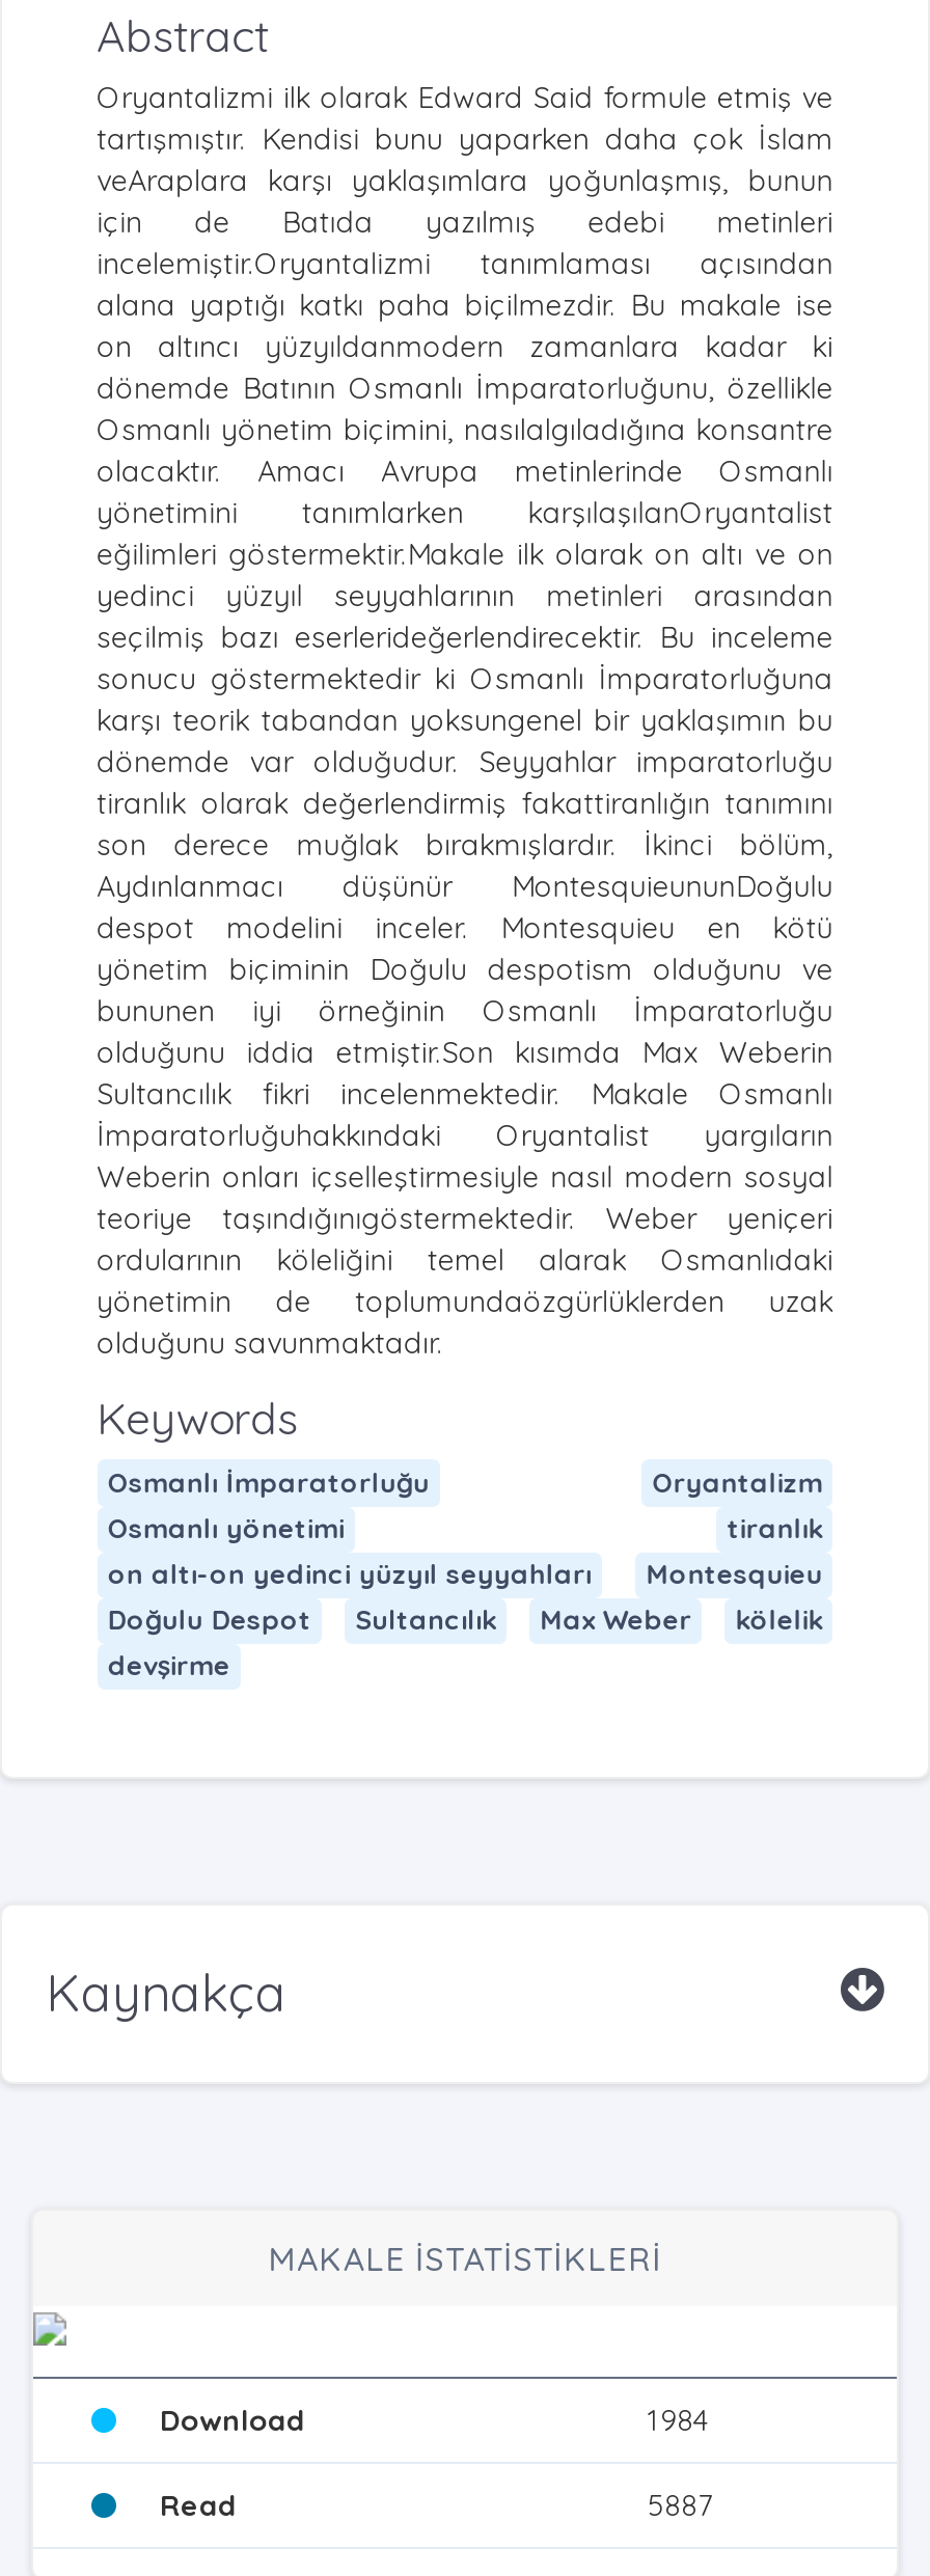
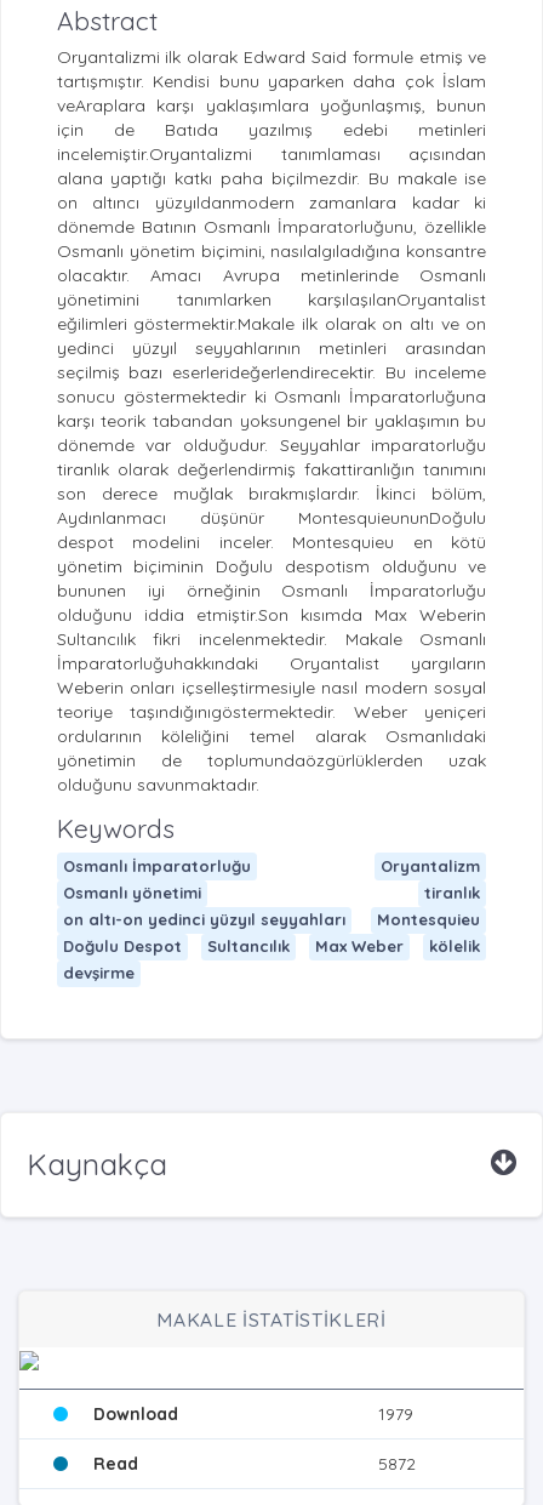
[648,2402,710,2439] 1984 -> [378,1403,413,1425] 1979
[648,2487,712,2524] 5887 -> [378,1453,416,1475] 5872

